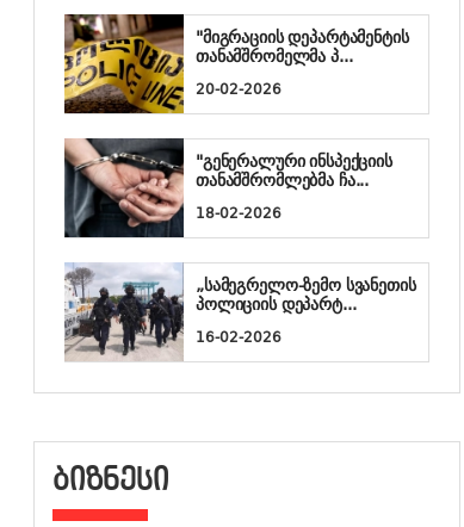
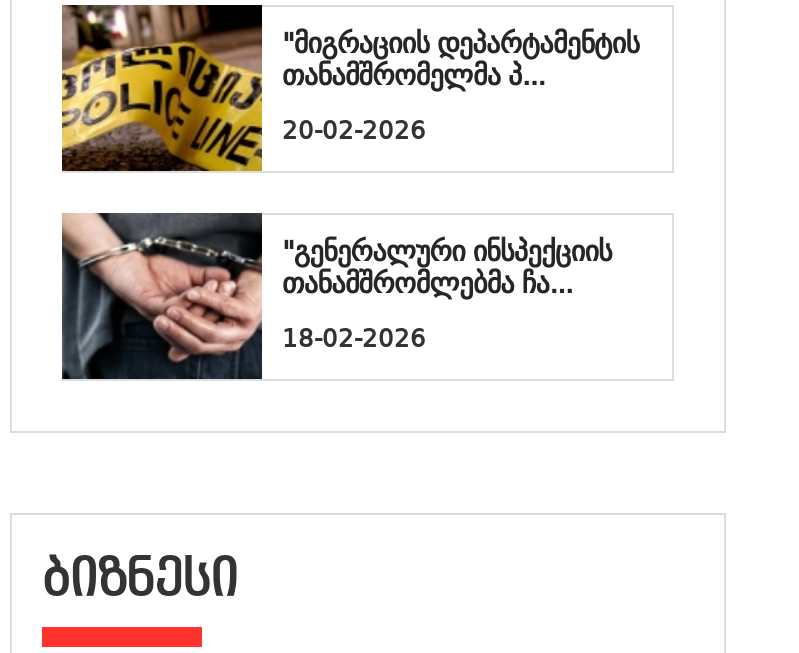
[64,262,416,361] [image] | „სამეგრელო-ზემო სვანეთის | პოლიციის დეპარტ... | 16-02-2026 -> none

